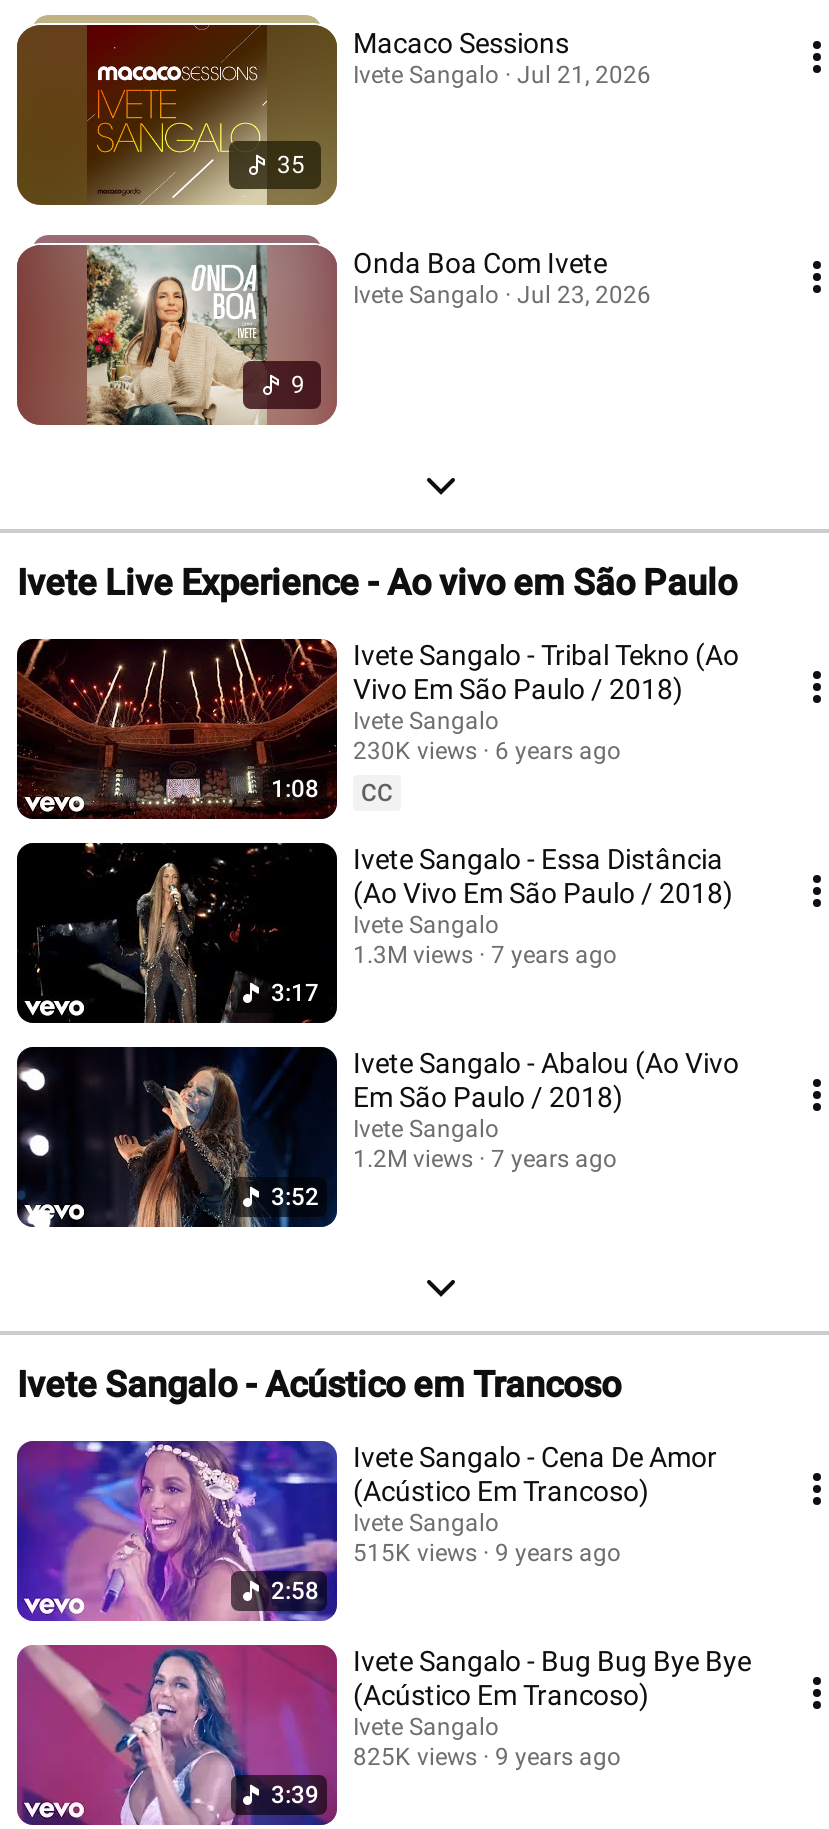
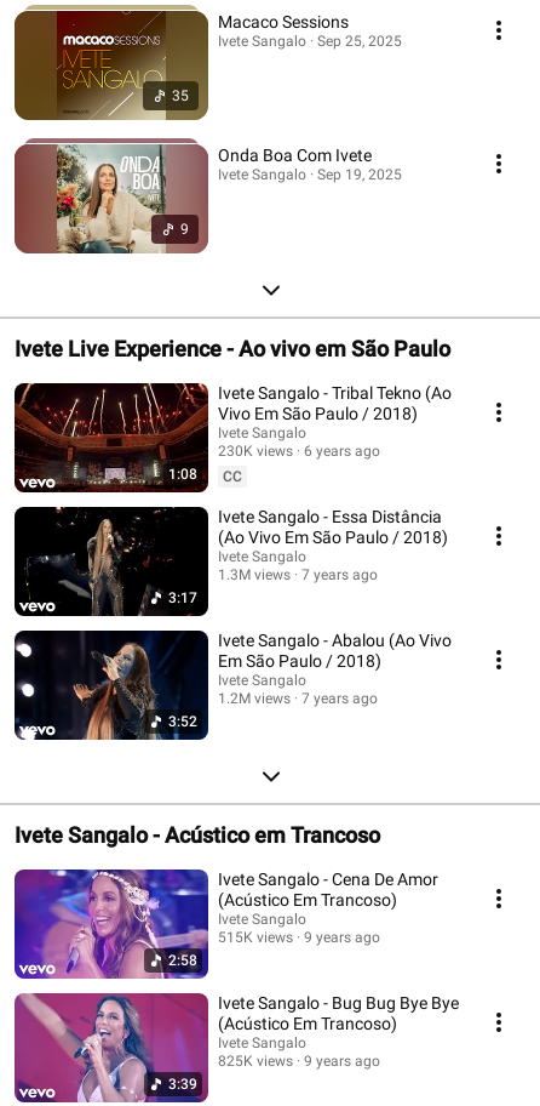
[353,60,651,88] Ivete Sangalo · Jul 21, 2026 -> [218,32,402,49] Ivete Sangalo · Sep 25, 2025
[353,280,651,308] Ivete Sangalo · Jul 23, 2026 -> [218,166,402,183] Ivete Sangalo · Sep 19, 2025

